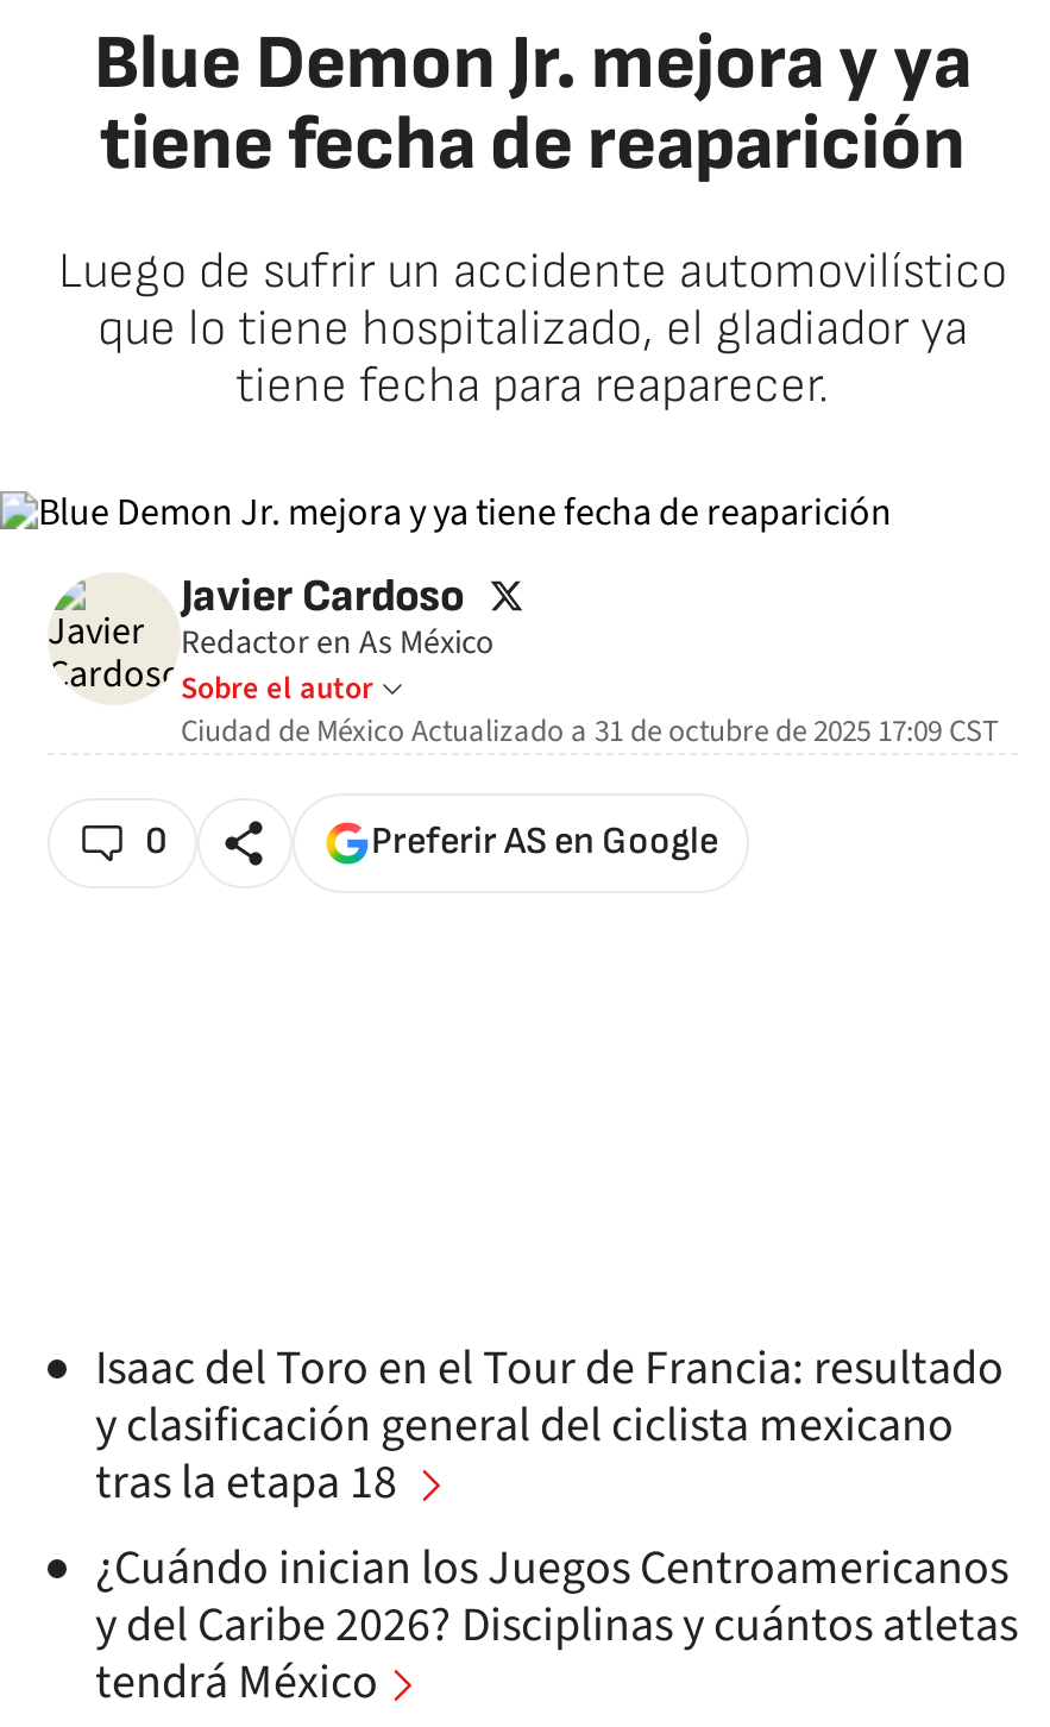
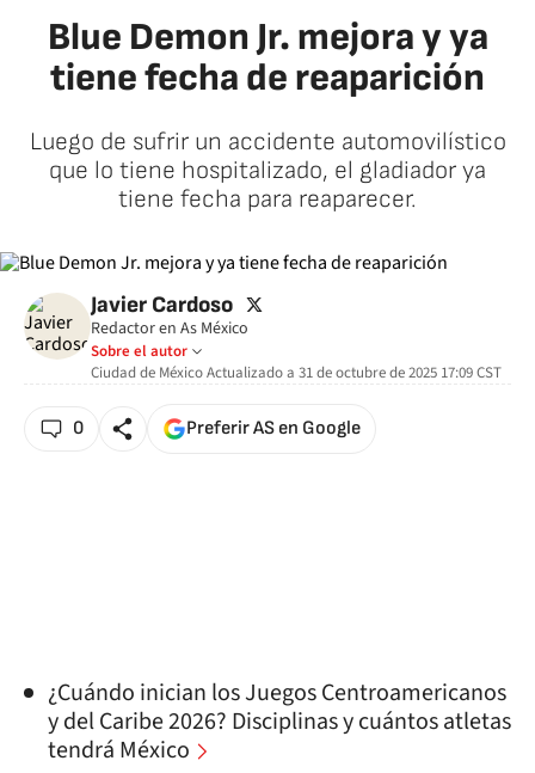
[95,1336,1004,1516] Isaac del Toro en el Tour de Francia: resultado | y clasificación general del ciclista mexicano | tras la etapa 18 -> none

